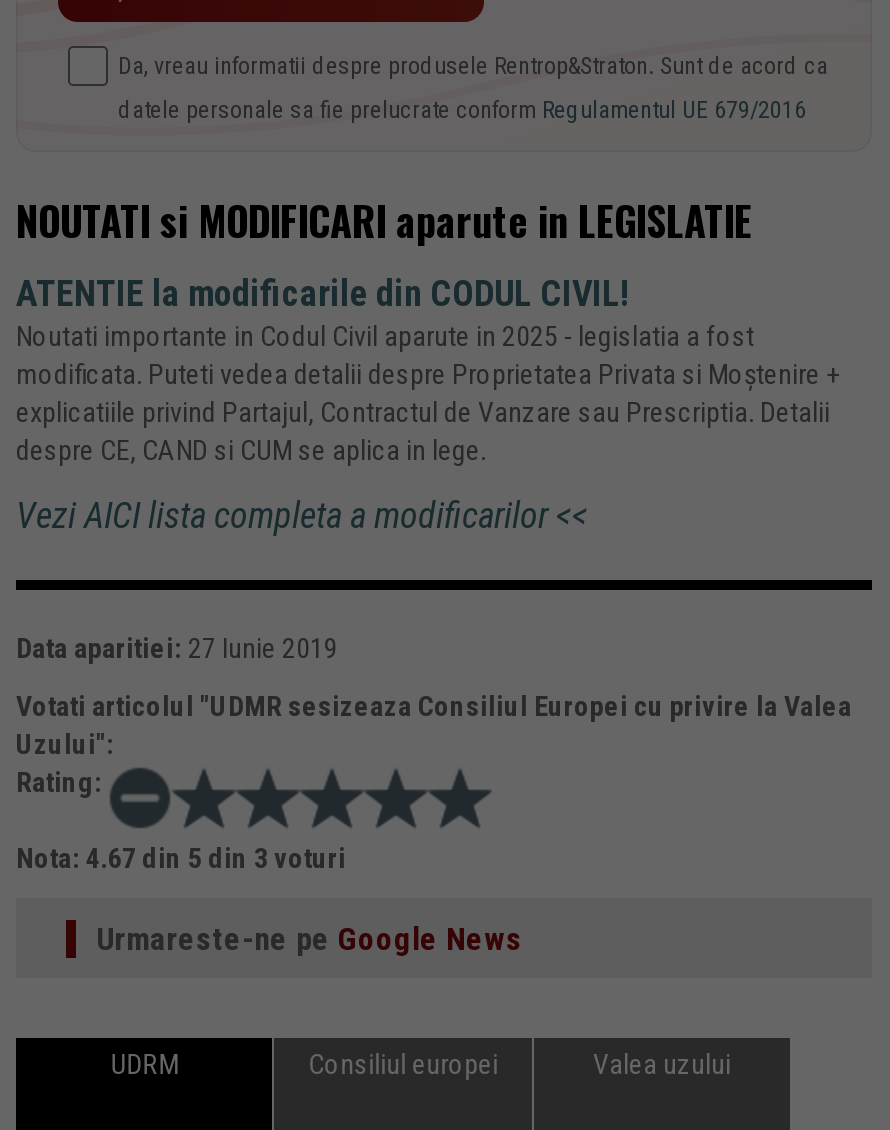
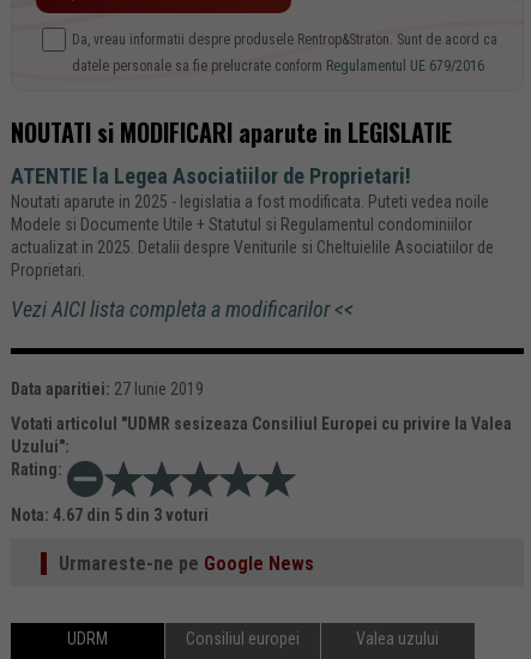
[16,272,840,466] ATENTIE la modificarile din CODUL CIVIL! | Noutati importante in Codul Civil aparute in 2025 - legislatia a fost | modificata. Puteti vedea detalii despre Proprietatea Privata si Moștenire + | explicatiile privind Partajul, Contractul de Vanzare sau Prescriptia. Detalii | despre CE, CAND si CUM se aplica in lege. -> [11,163,494,280] ATENTIE la Legea Asociatiilor de Proprietari! | Noutati aparute in 2025 - legislatia a fost modificata. Puteti vedea noile | Modele si Documente Utile + Statutul si Regulamentul condominiilor | actualizat in 2025. Detalii despre Veniturile si Cheltuielile Asociatiilor de | Proprietari.

